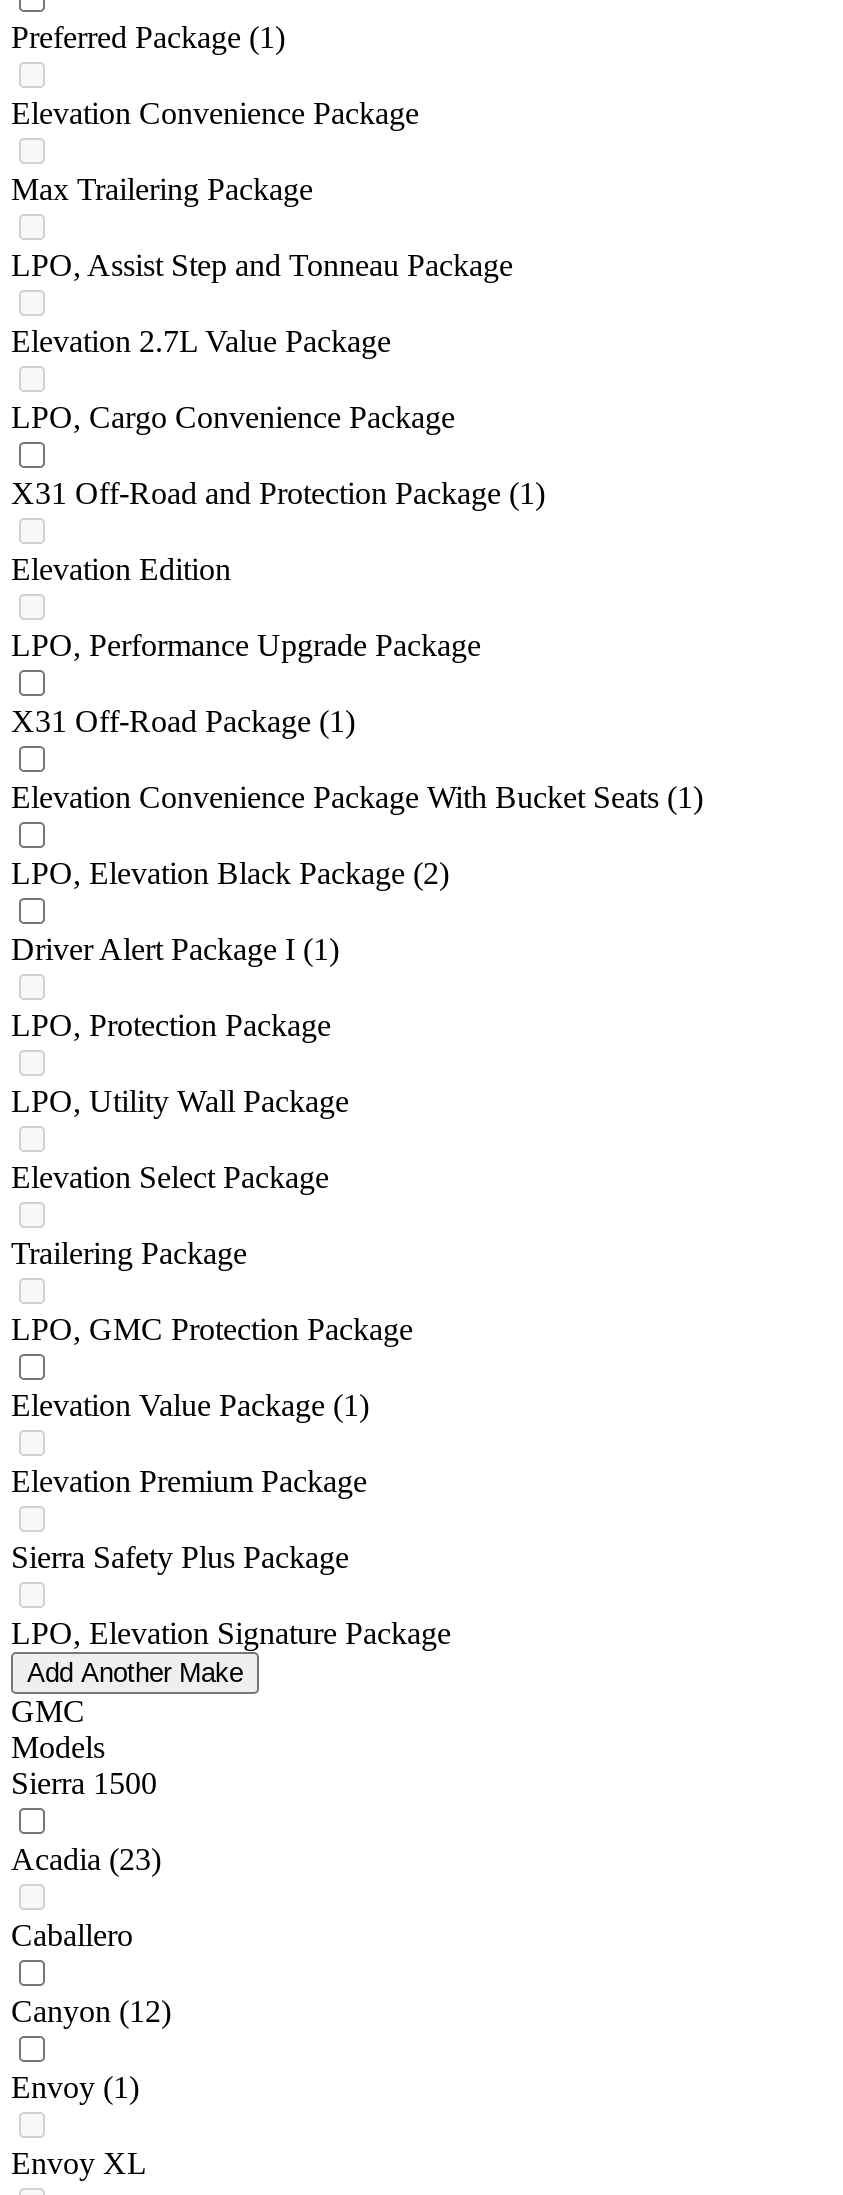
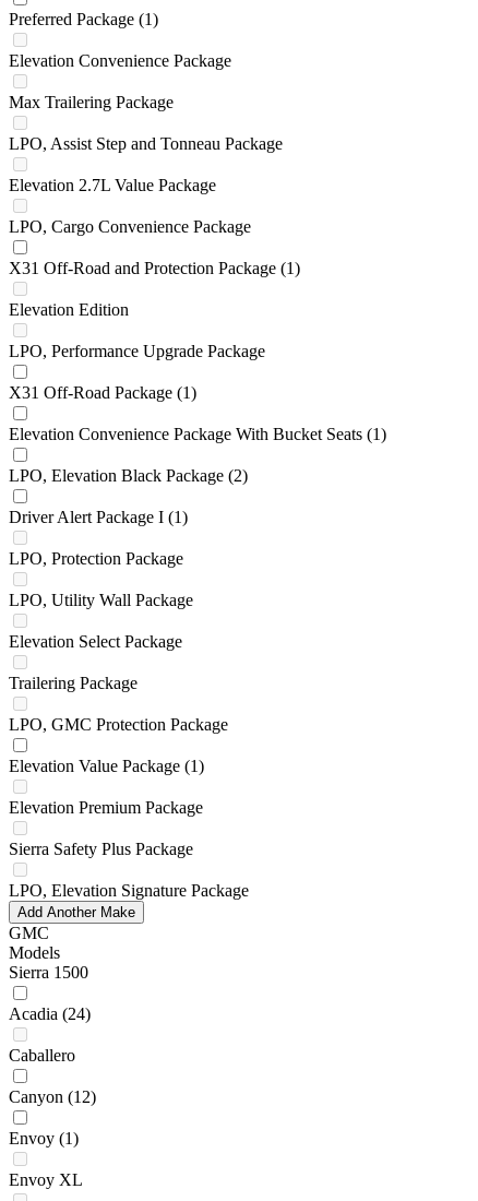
[11,1843,161,1877] Acadia (23) -> [9,1005,91,1023] Acadia (24)

